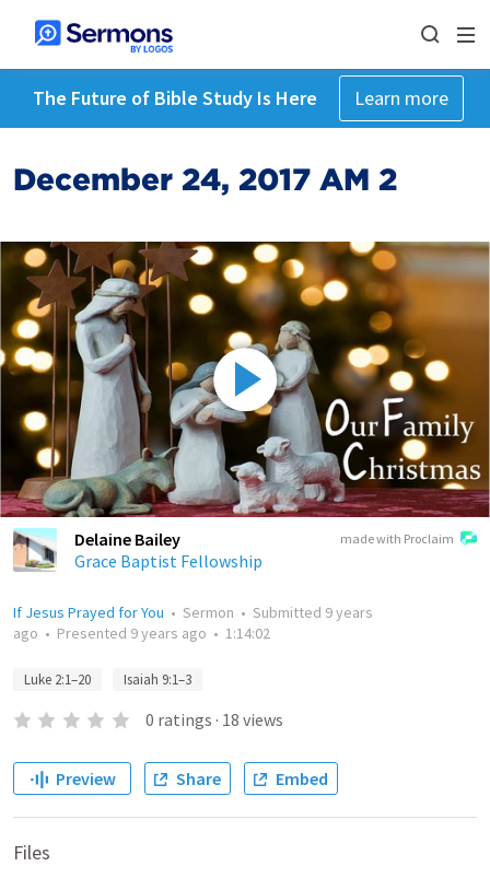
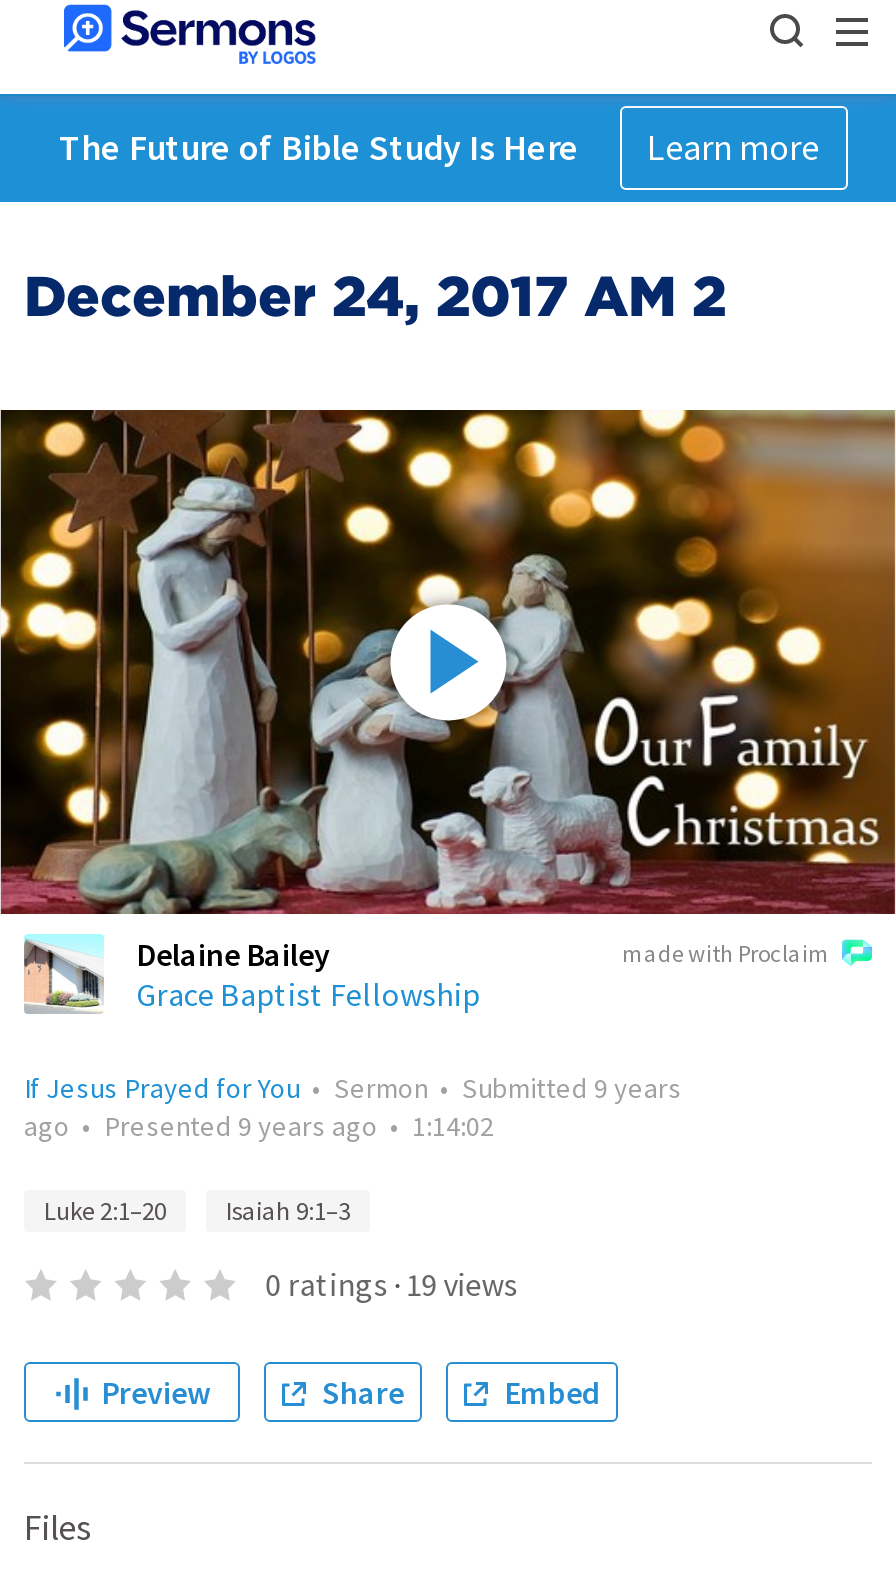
[145,709,283,730] 0 ratings · 18 views -> [265,1264,517,1304] 0 ratings · 19 views

